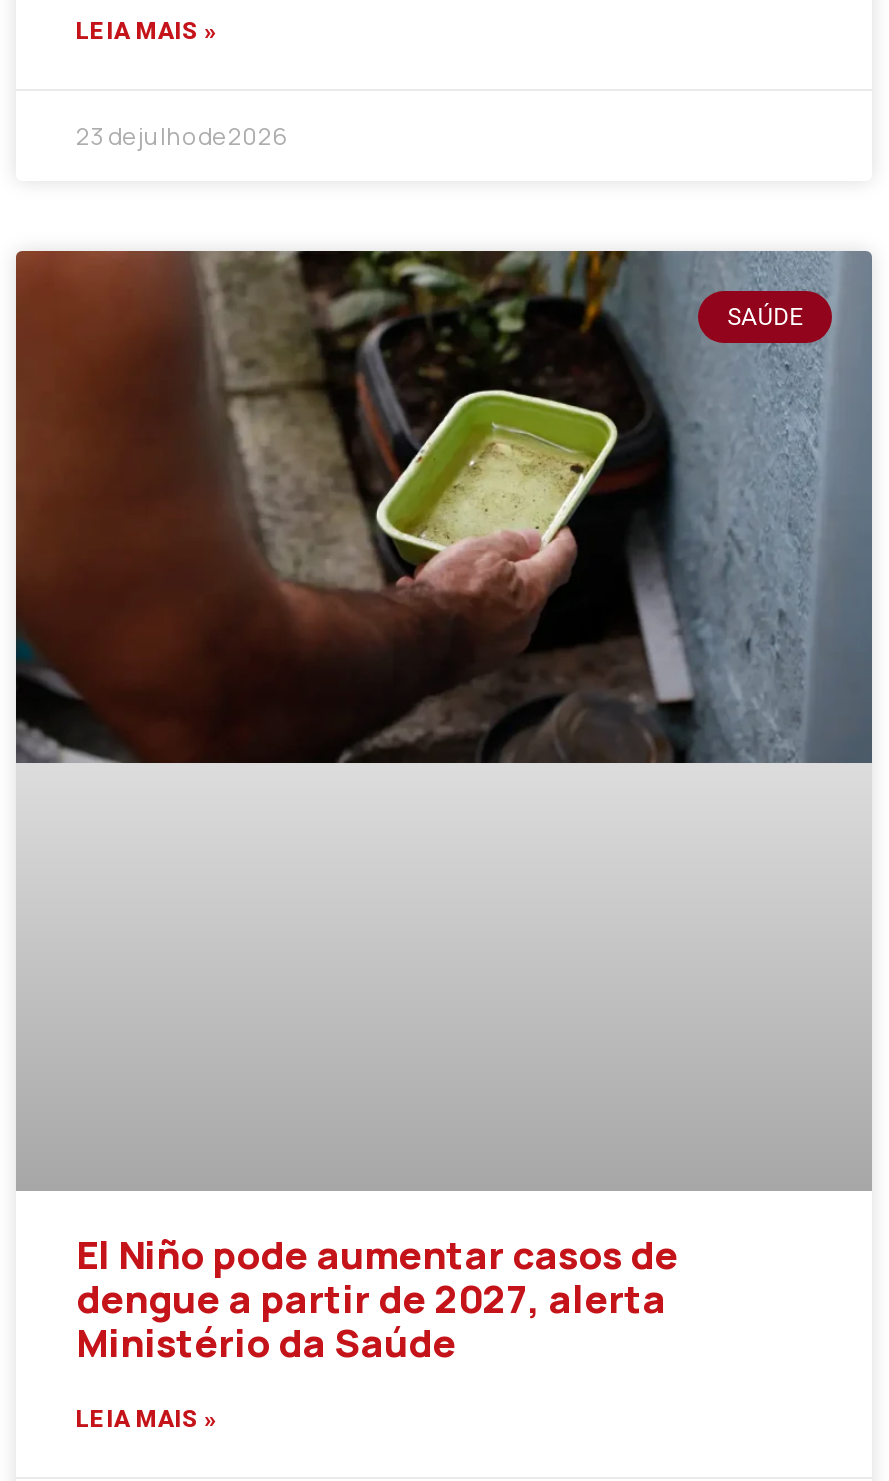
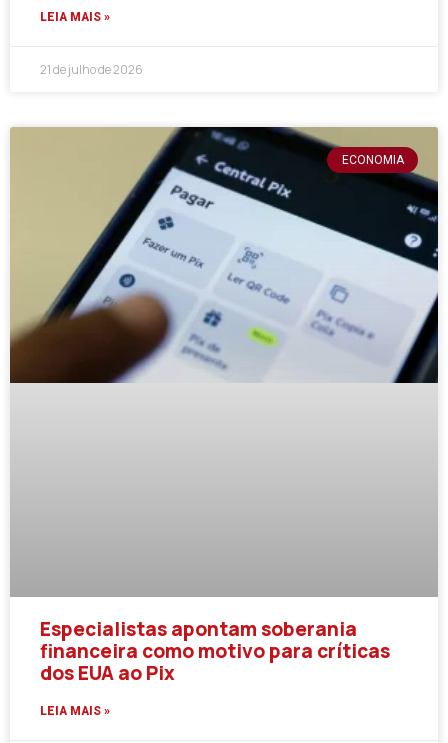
[76,119,288,153] 23 de julho de 2026 -> [40,61,143,78] 21 de julho de 2026
[14,249,874,765] [image] | SAÚDE -> [9,126,439,383] [image] | ECONOMIA
[76,1229,678,1369] El Niño pode aumentar casos de | dengue a partir de 2027, alerta | Ministério da Saúde -> [40,616,390,686] Especialistas apontam soberania | financeira como motivo para críticas | dos EUA ao Pix

